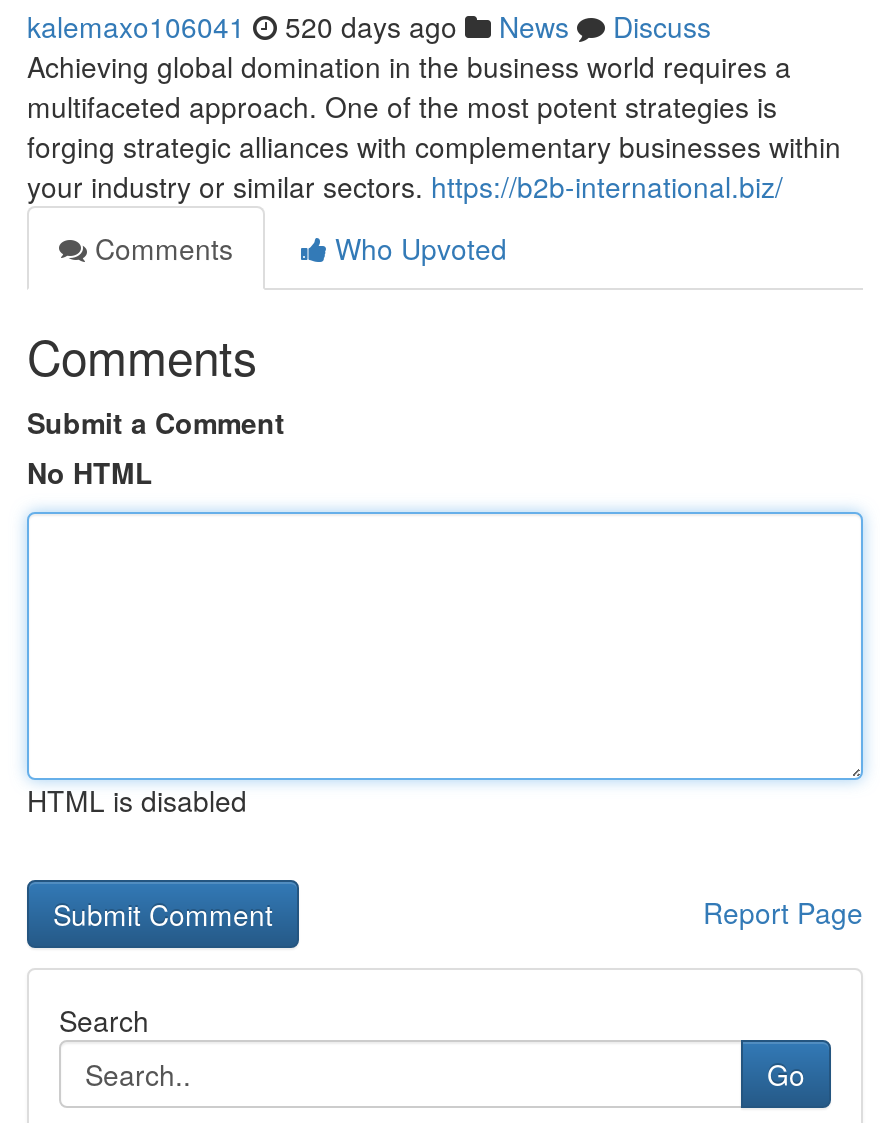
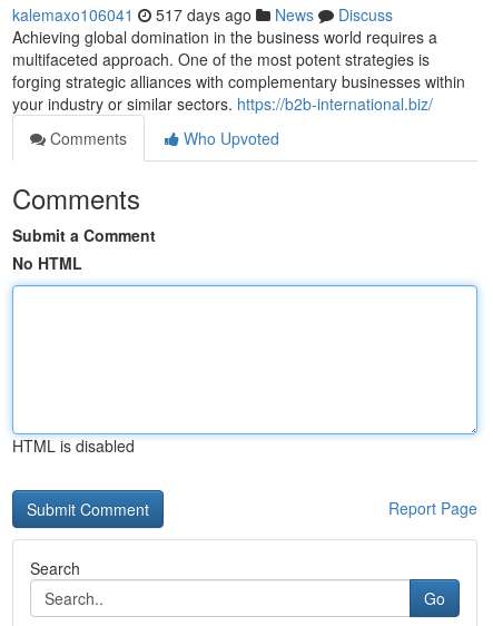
[27,6,711,46] kalemaxo106041 520 days ago News Discuss -> [12,3,393,26] kalemaxo106041 517 days ago News Discuss

